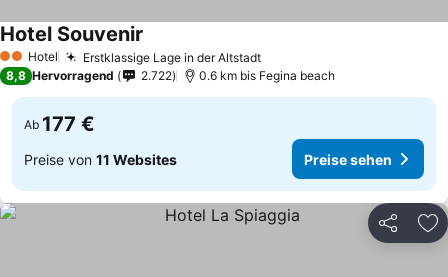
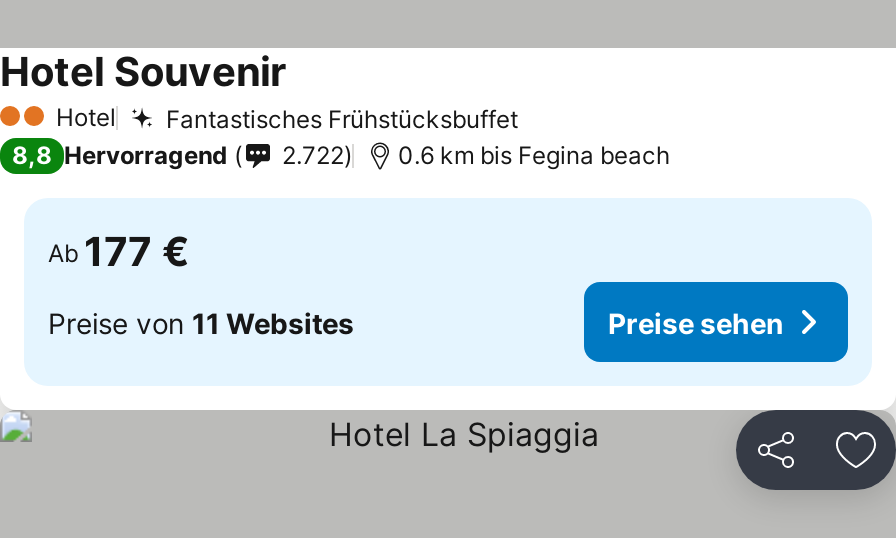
[83,49,261,64] Erstklassige Lage in der Altstadt -> [166,103,518,133] Fantastisches Frühstücksbuffet

